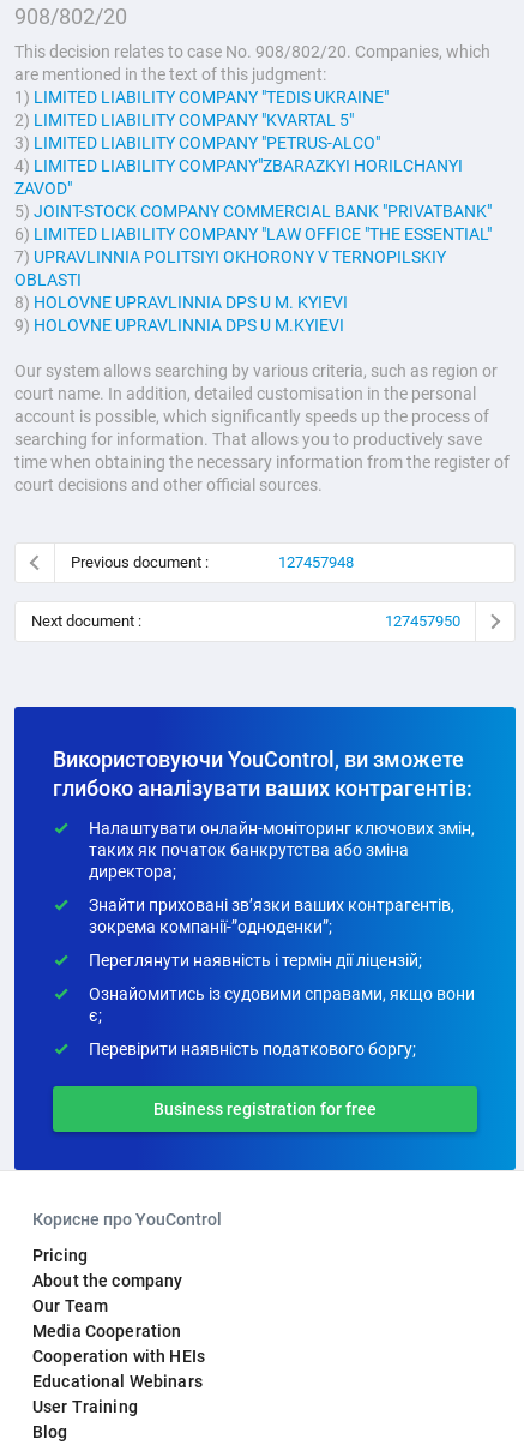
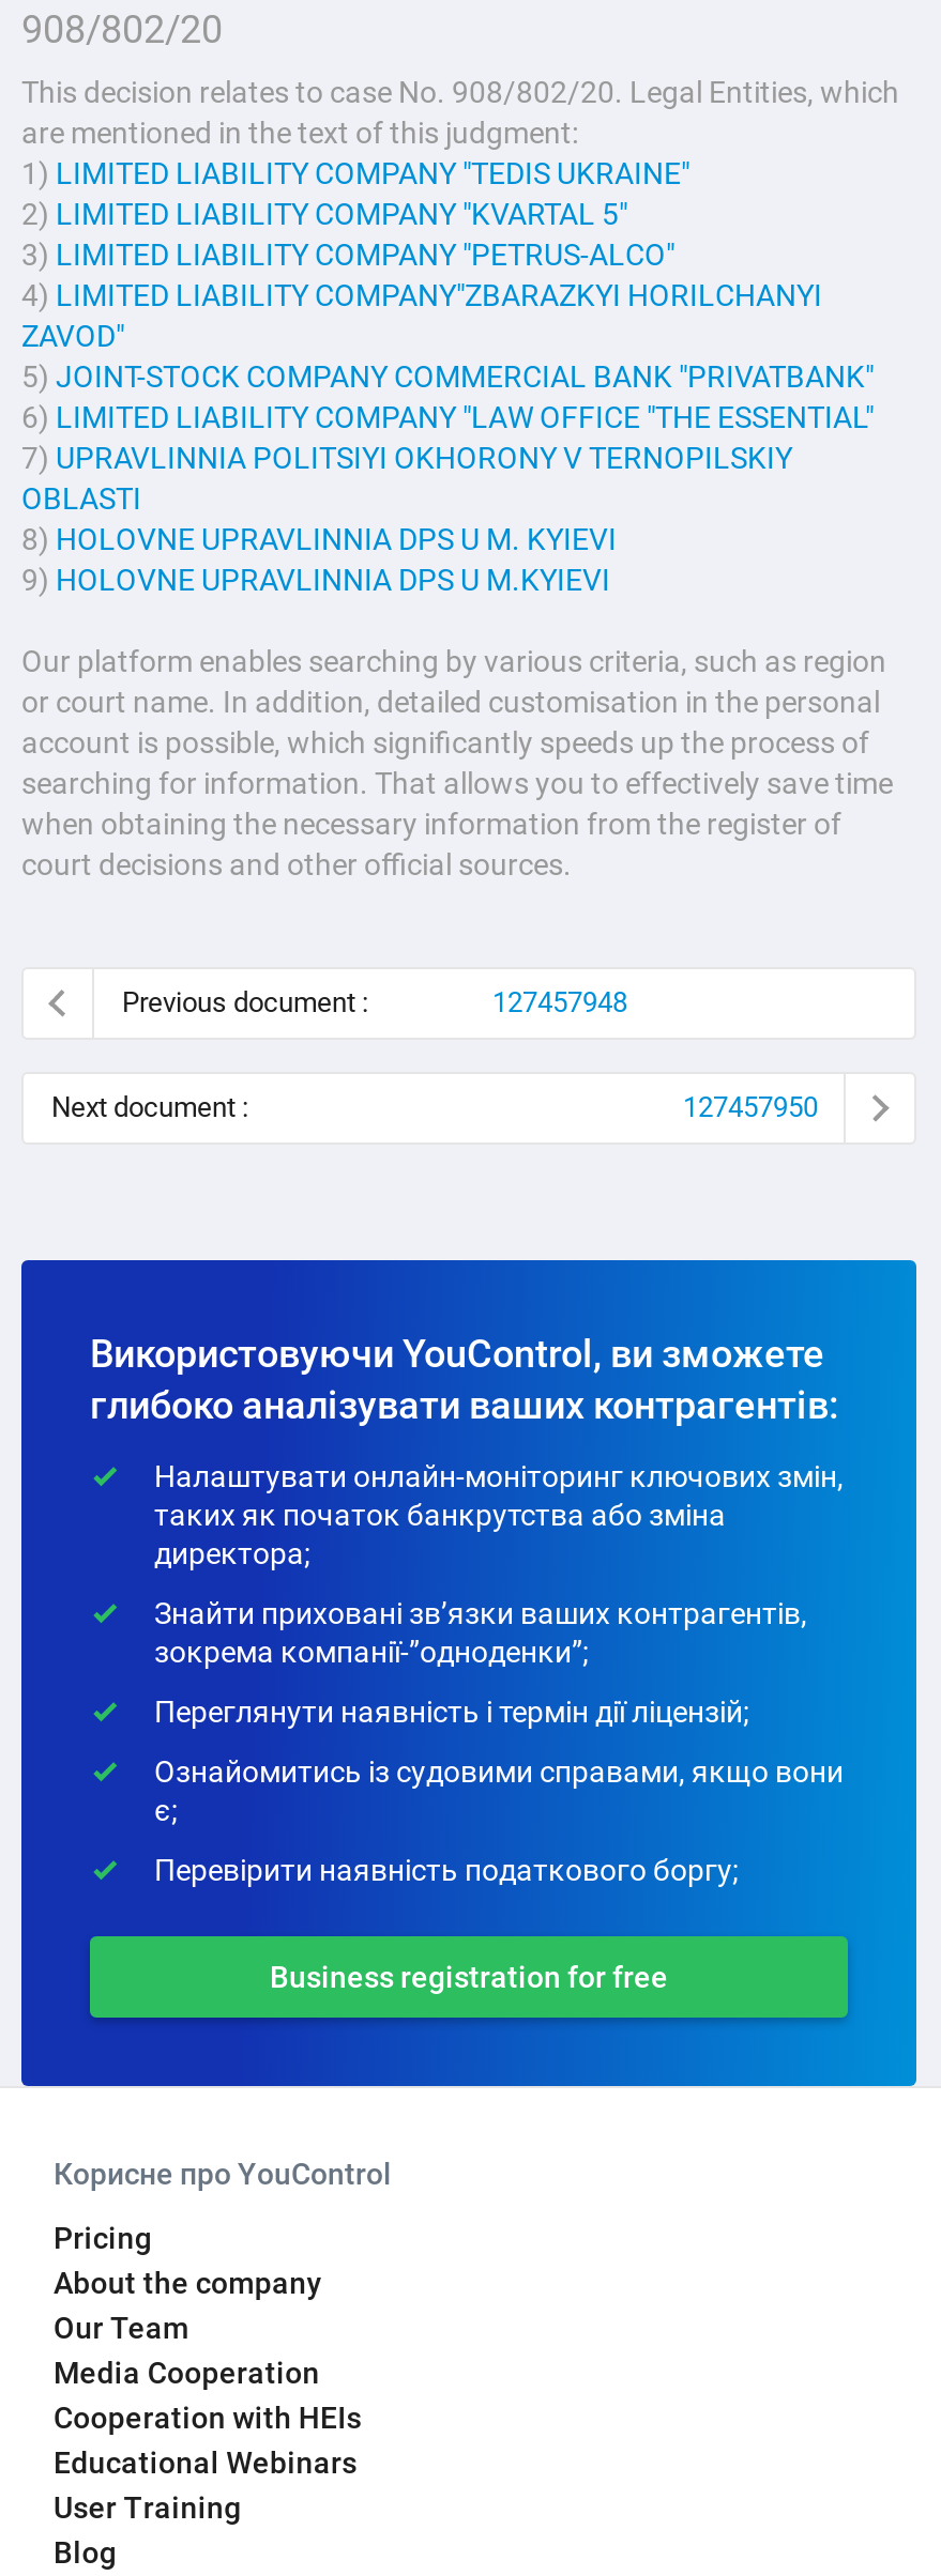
[14,41,490,61] This decision relates to case No. 908/802/20. Companies, which -> [21,74,899,108] This decision relates to case No. 908/802/20. Legal Entities, which
[14,361,498,403] Our system allows searching by various criteria, such as region or | court name. In addition, detailed customisation in the personal -> [21,643,886,718] Our platform enables searching by various criteria, such as region | or court name. In addition, detailed customisation in the personal
[14,429,510,471] searching for information. That allows you to productively save | time when obtaining the necessary information from the register of -> [21,765,893,840] searching for information. That allows you to effectively save time | when obtaining the necessary information from the register of

